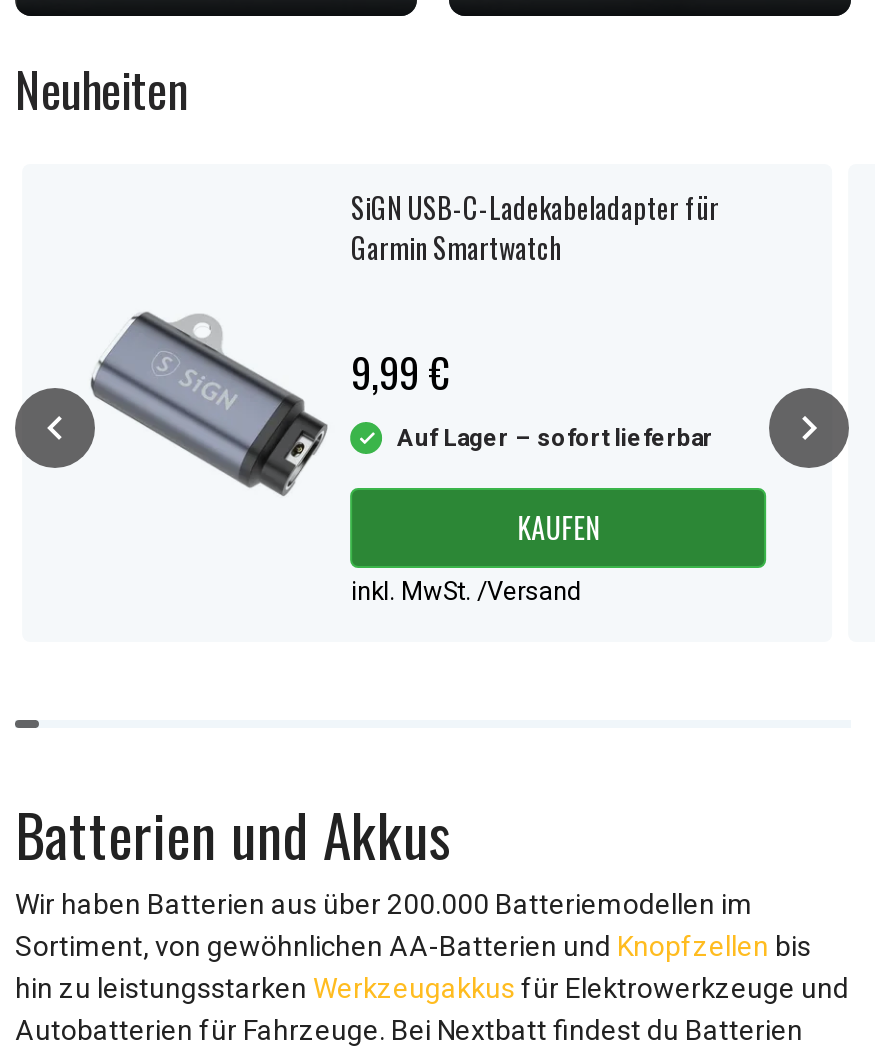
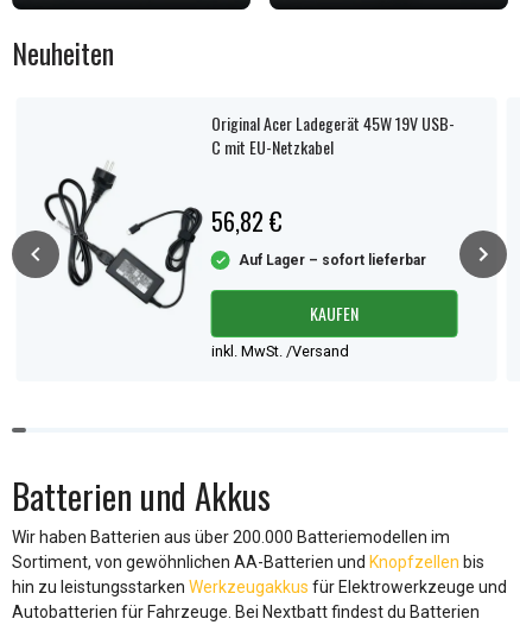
[351,186,719,268] SiGN USB-C-Ladekabeladapter für | Garmin Smartwatch -> [211,111,455,159] Original Acer Ladegerät 45W 19V USB- | C mit EU-Netzkabel
[69,282,451,520] [image] | 9,99 € -> [43,164,282,310] [image] | 56,82 €

